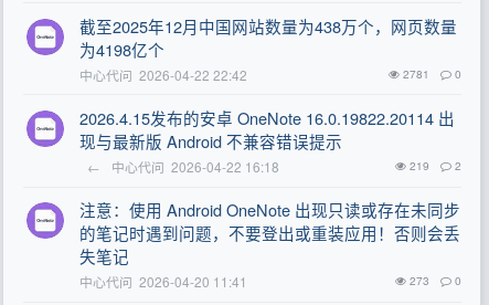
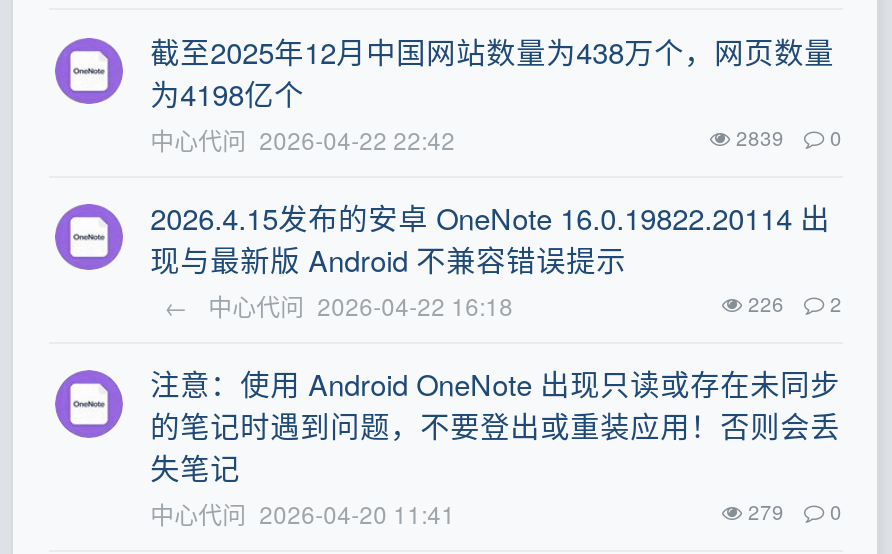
[399,65,461,81] 2781 0 -> [730,121,842,151] 2839 0
[406,157,461,173] 219 2 -> [742,288,842,318] 226 2
[406,272,461,288] 273 0 -> [742,496,842,526] 279 0

